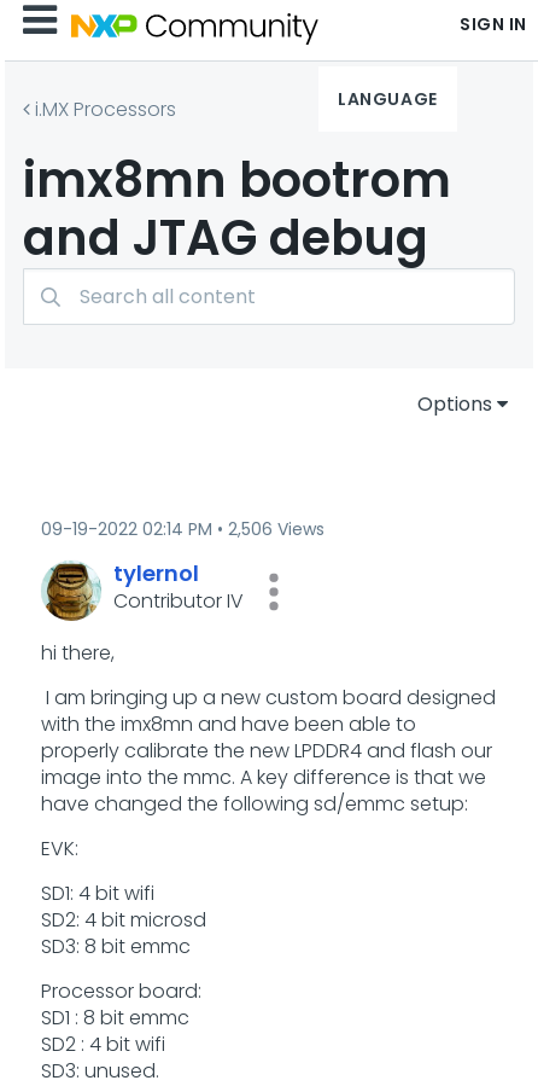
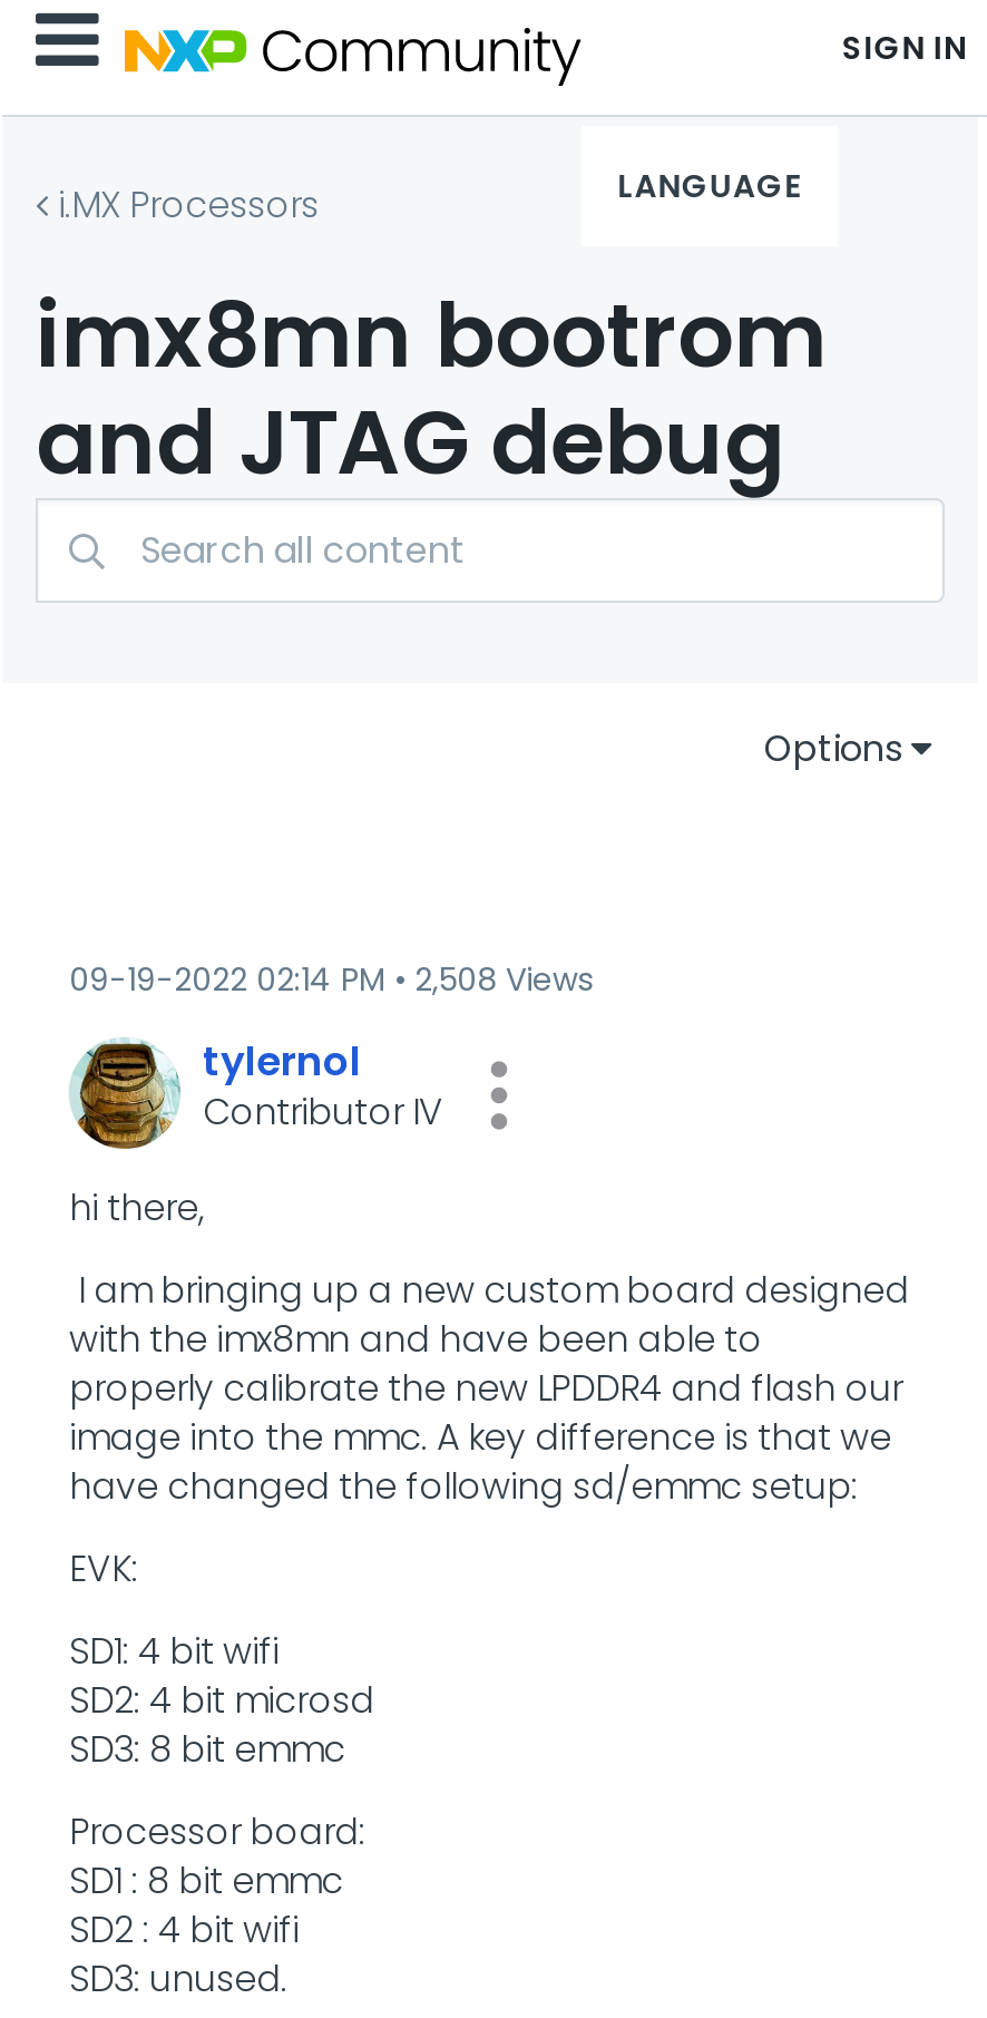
[41,517,324,541] 09-19-2022 02:14 PM 2,506 Views -> [69,957,593,1002] 09-19-2022 02:14 PM 2,508 Views

